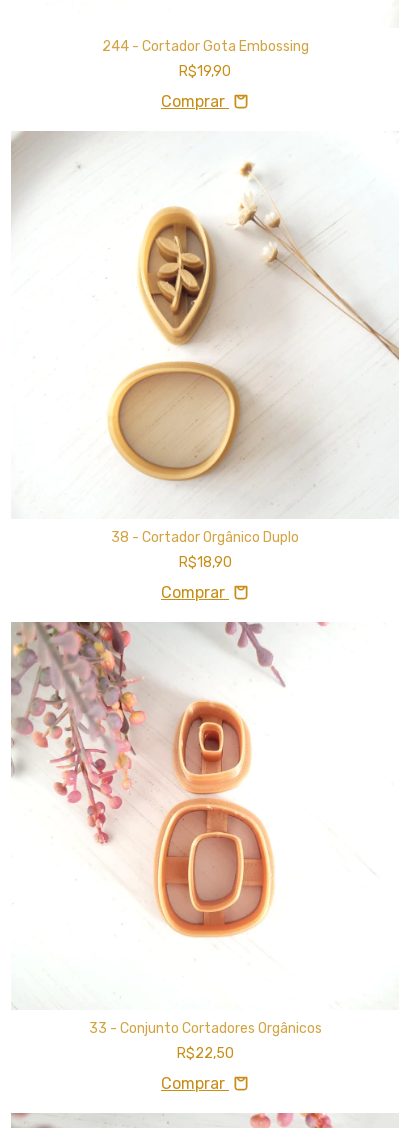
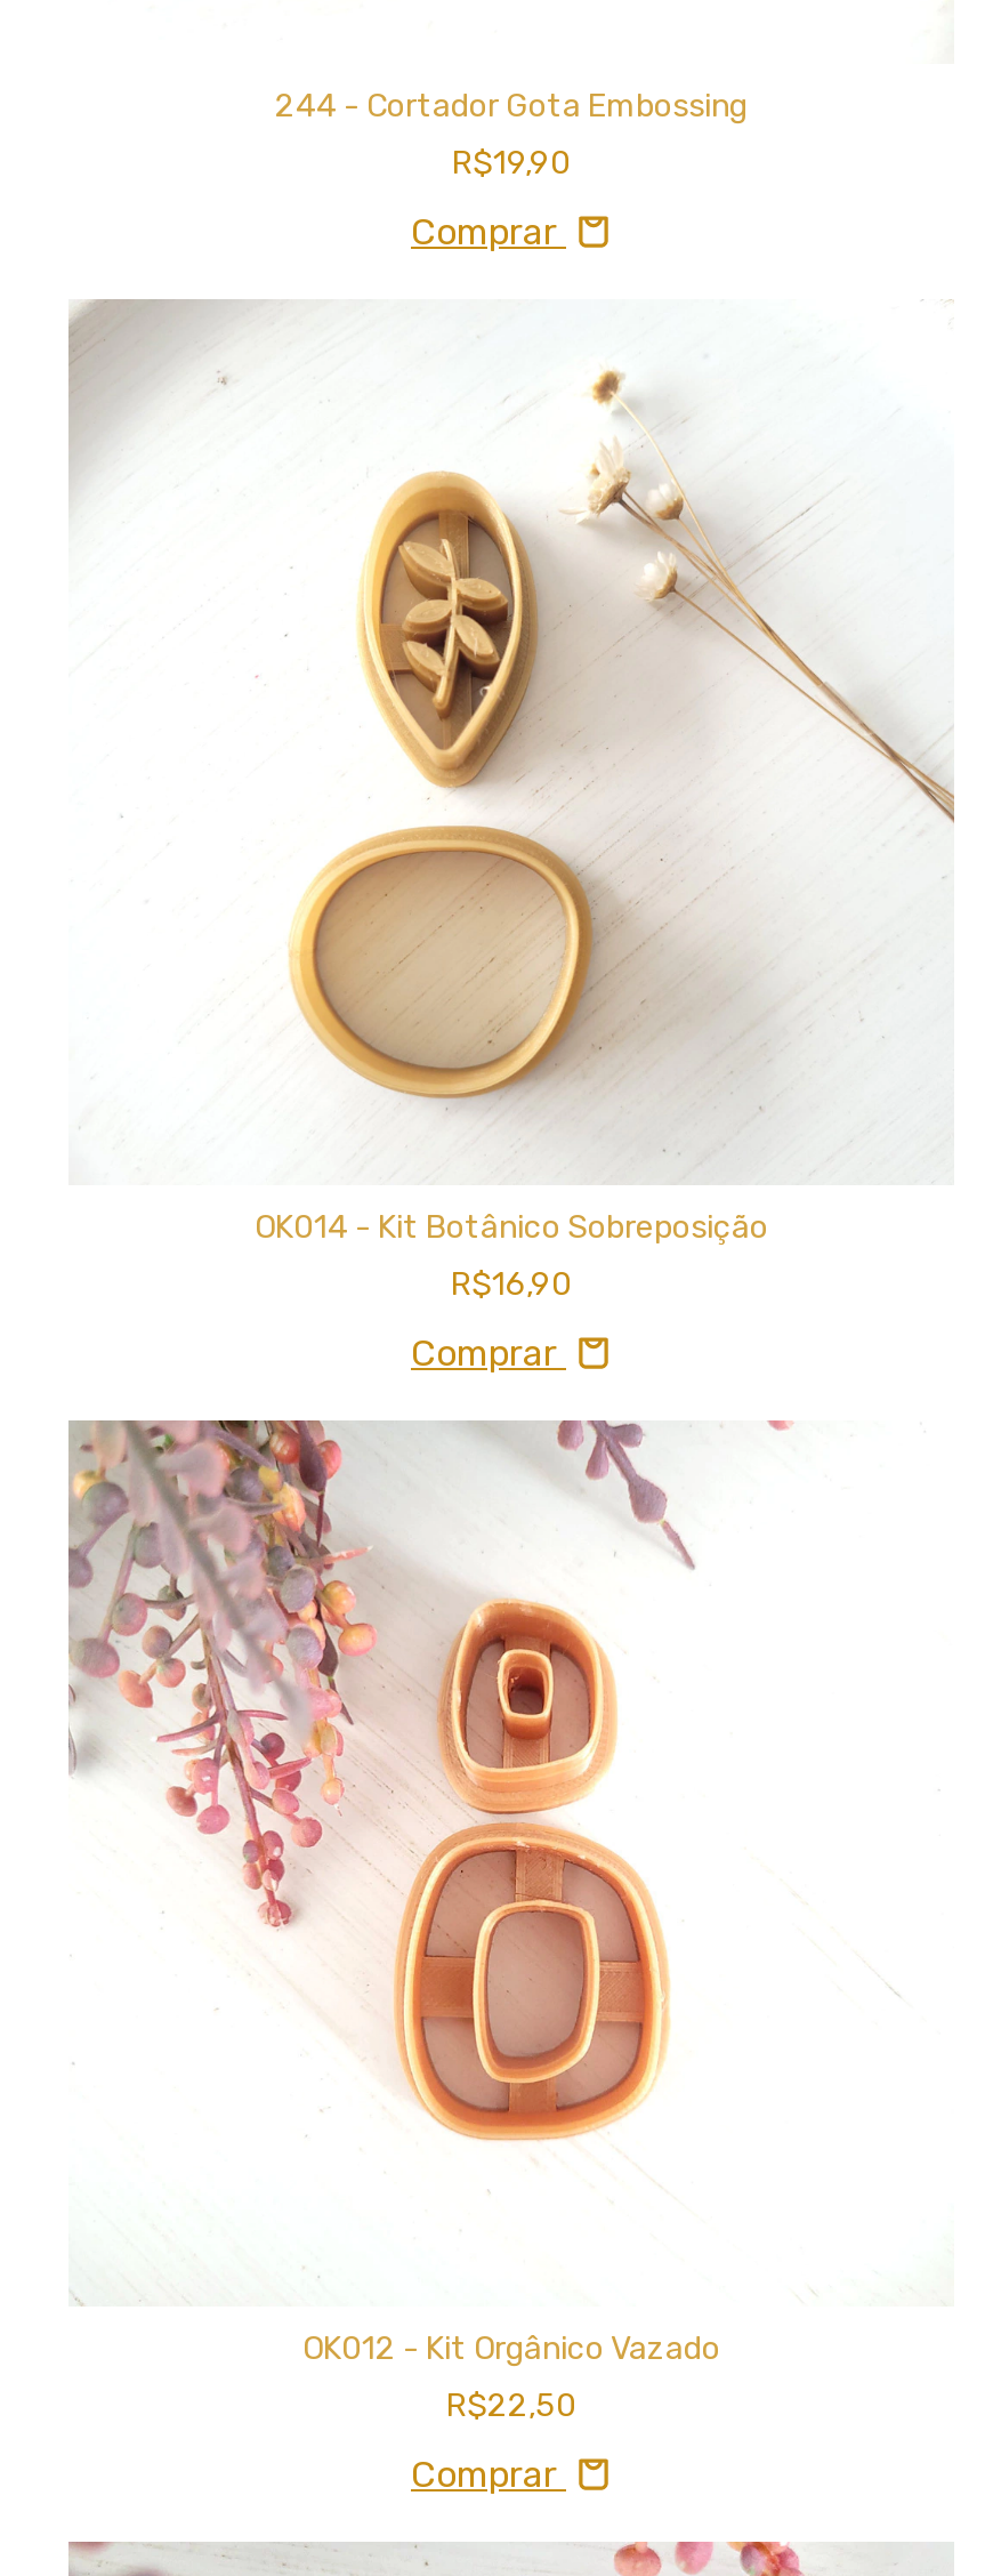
[111,529,299,546] 38 - Cortador Orgânico Duplo -> [255,1208,768,1247] OK014 - Kit Botânico Sobreposição
[178,554,231,571] R$18,90 -> [451,1265,572,1304] R$16,90
[88,1020,321,1037] 33 - Conjunto Cortadores Orgânicos -> [302,2329,720,2368] OK012 - Kit Orgânico Vazado

